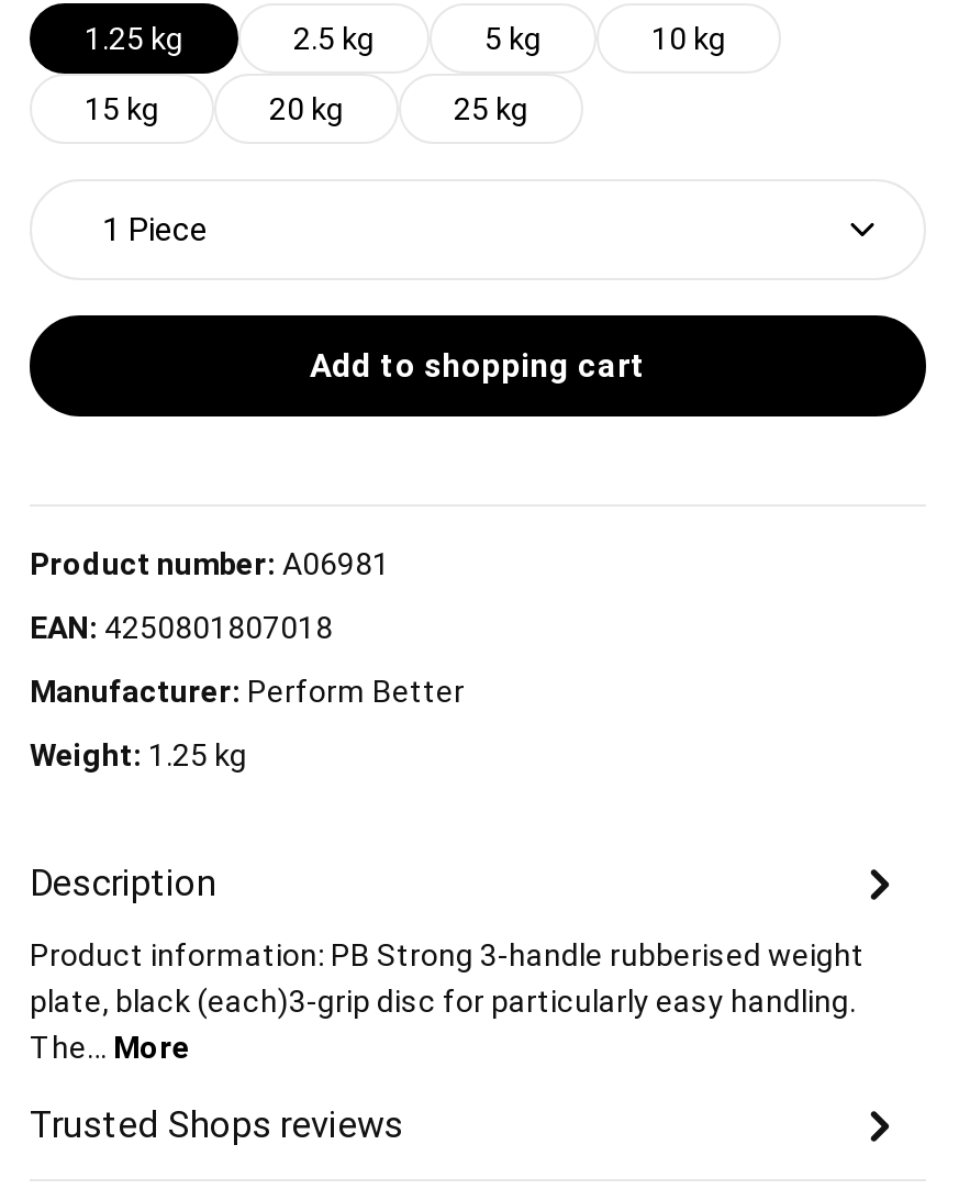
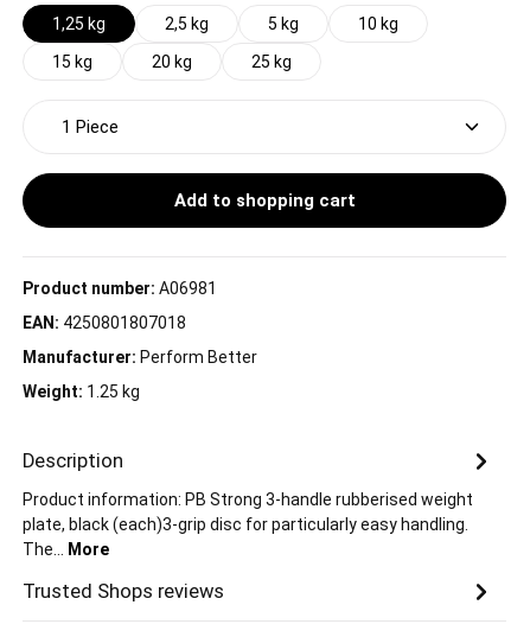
[85,21,375,56] 1.25 kg | 2.5 kg -> [52,14,209,33] 1,25 kg | 2,5 kg

